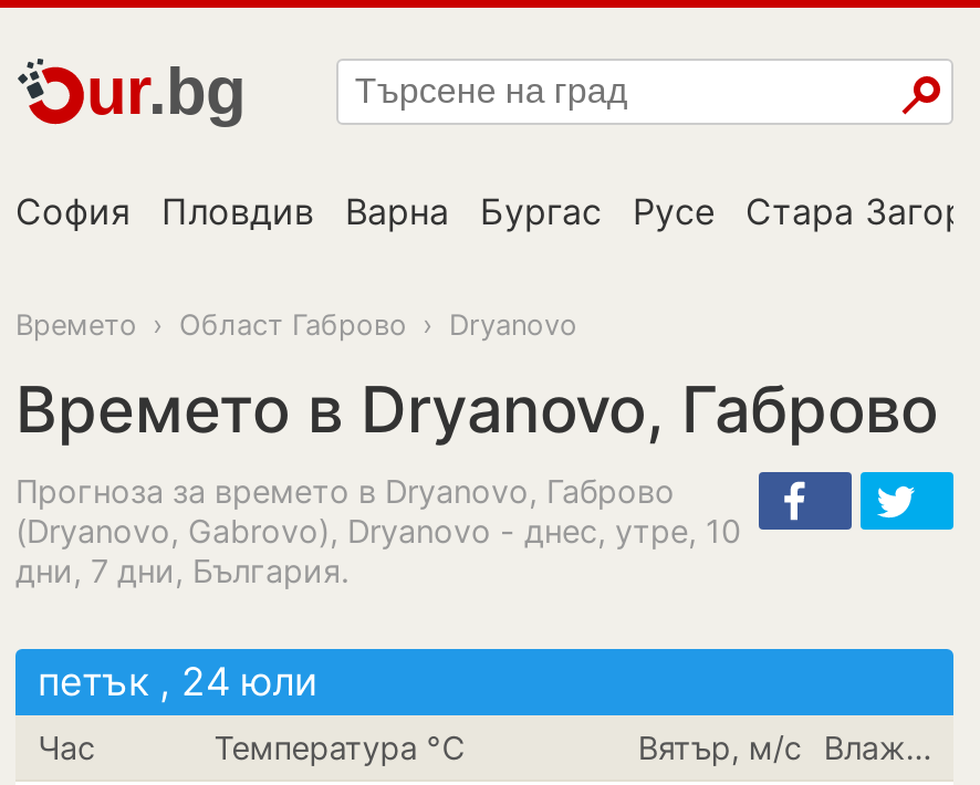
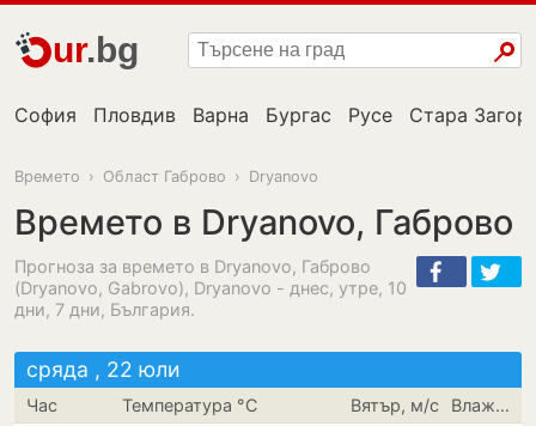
[38,658,319,704] петък , 24 юли -> [26,357,181,382] сряда , 22 юли

